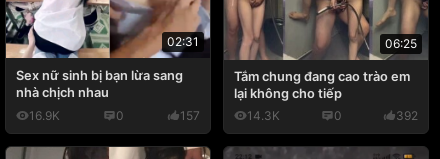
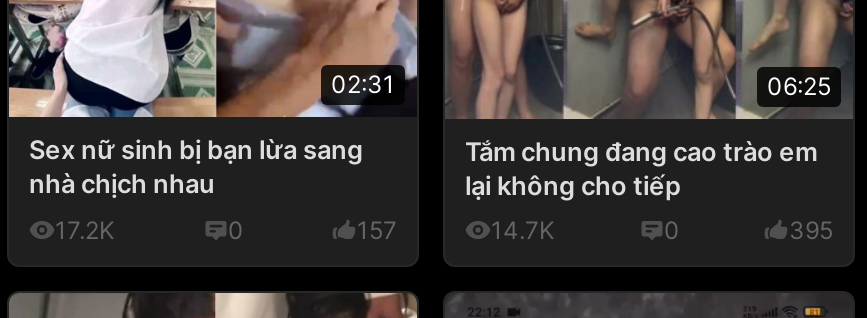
[29,108,60,123] 16.9K -> [55,215,115,245] 17.2K
[247,108,280,123] 14.3K -> [491,215,555,245] 14.7K
[396,108,418,123] 392 -> [789,215,833,245] 395

